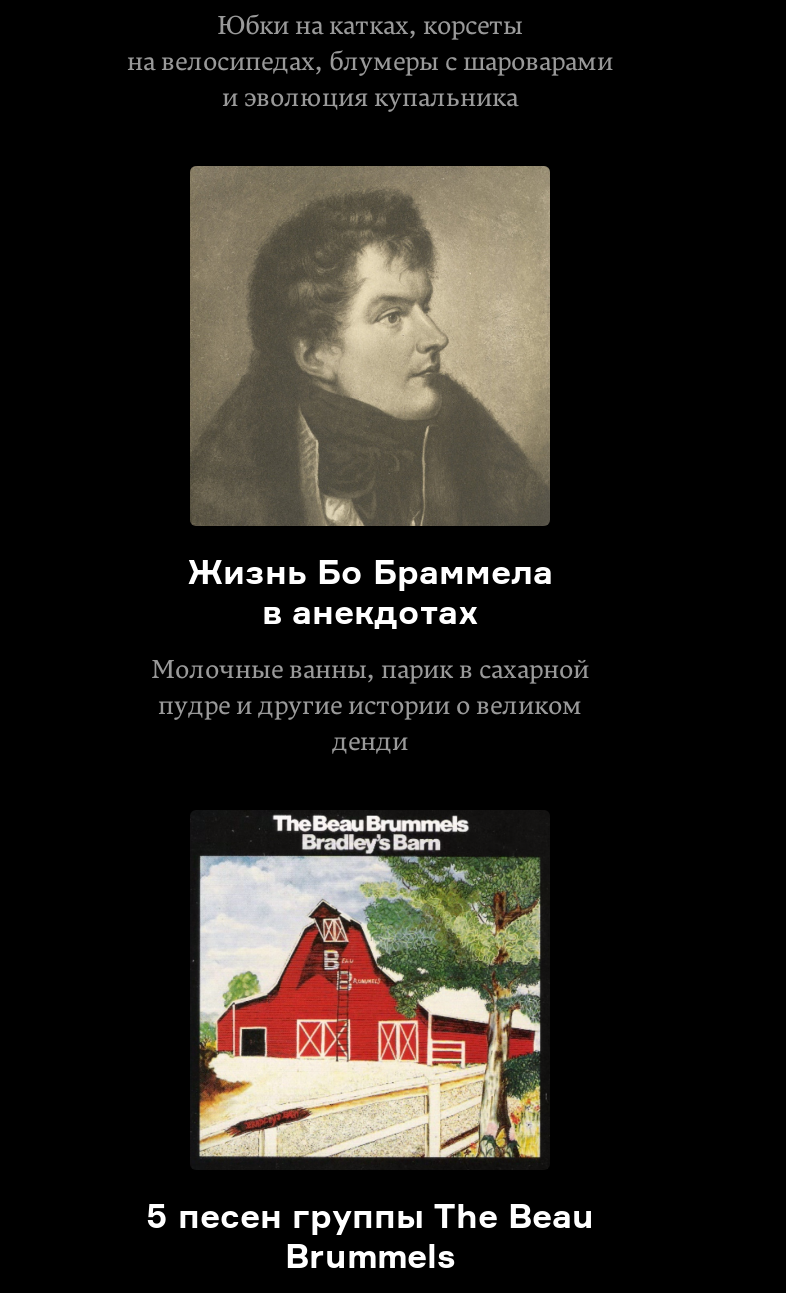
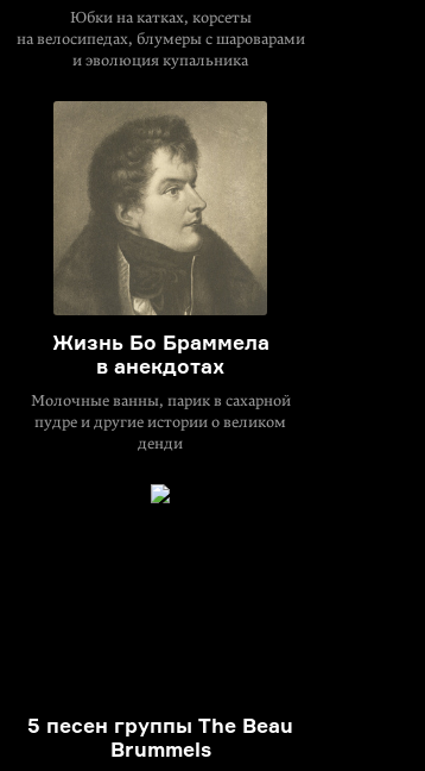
[194,810,544,1162] [image] -> none

